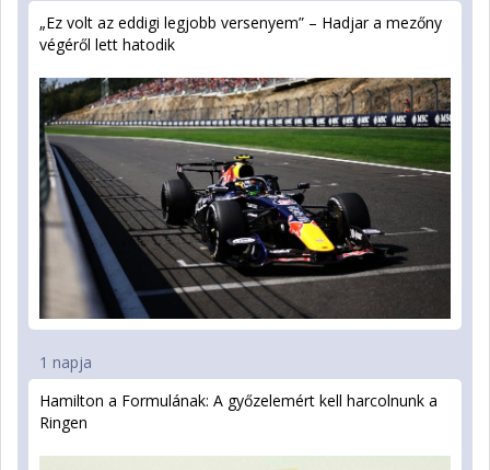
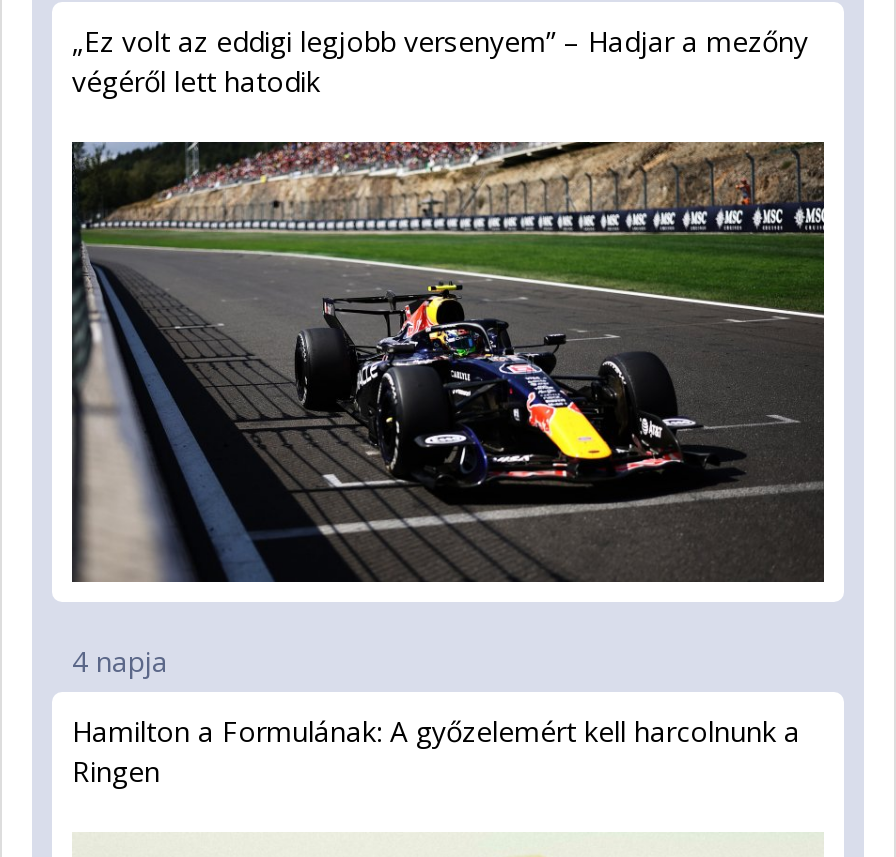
[39,352,92,373] 1 napja -> [72,642,168,680] 4 napja

